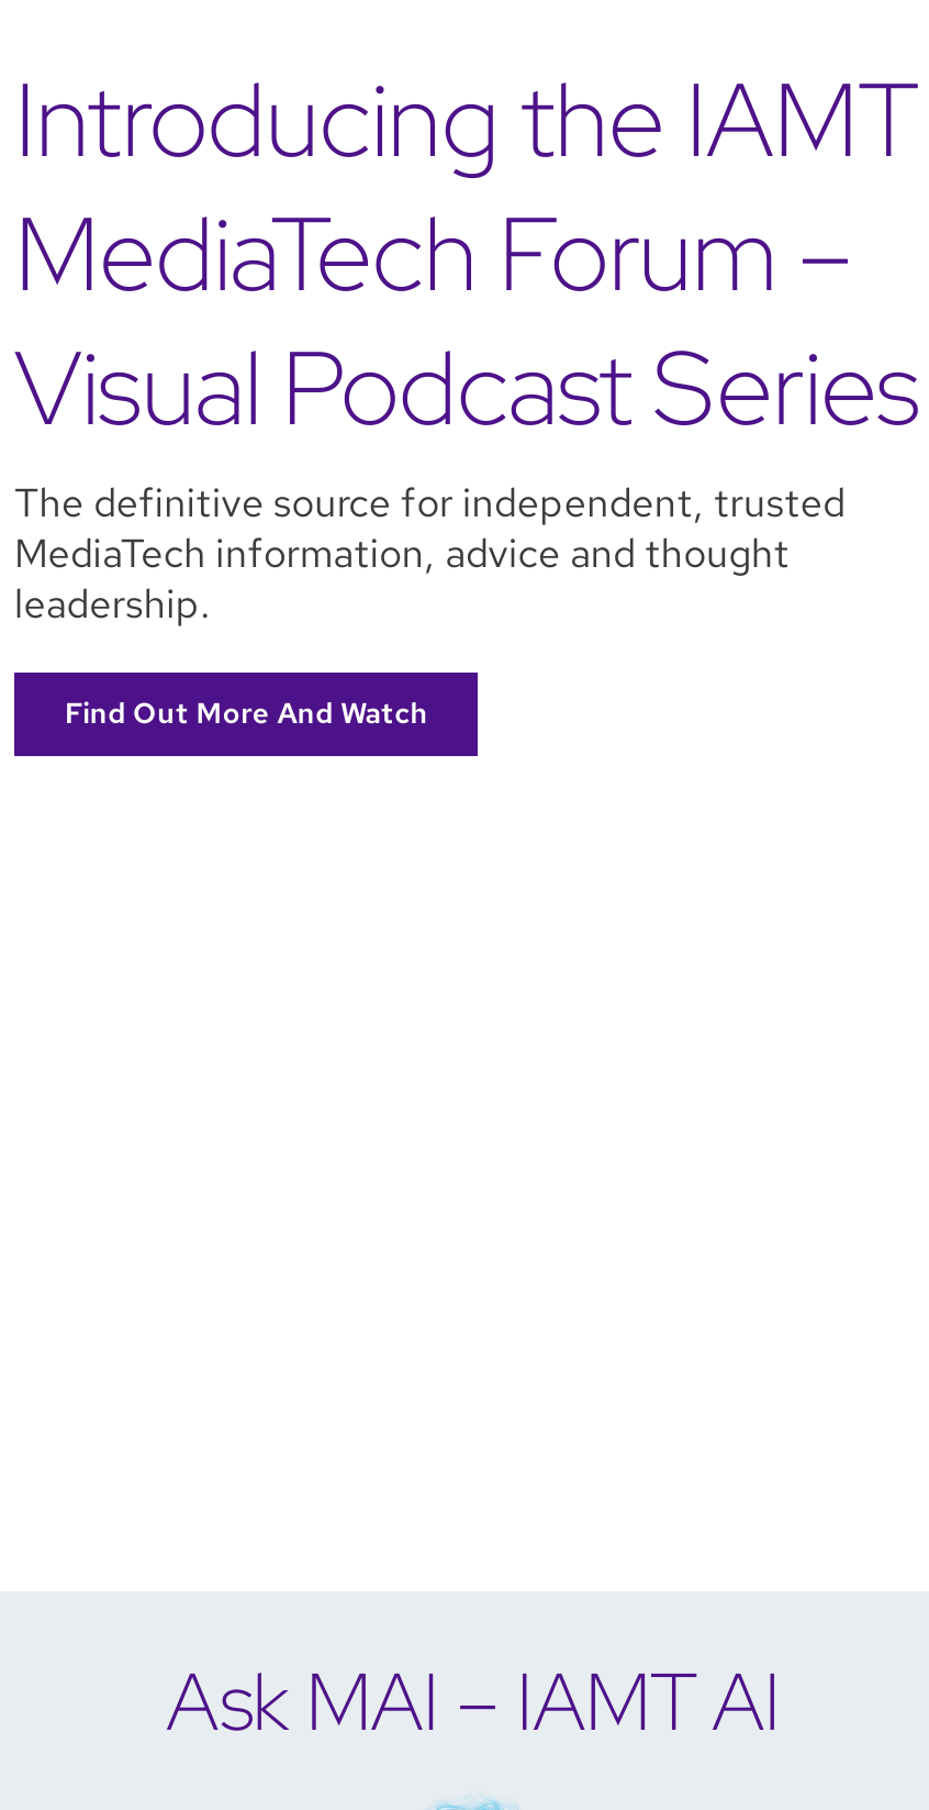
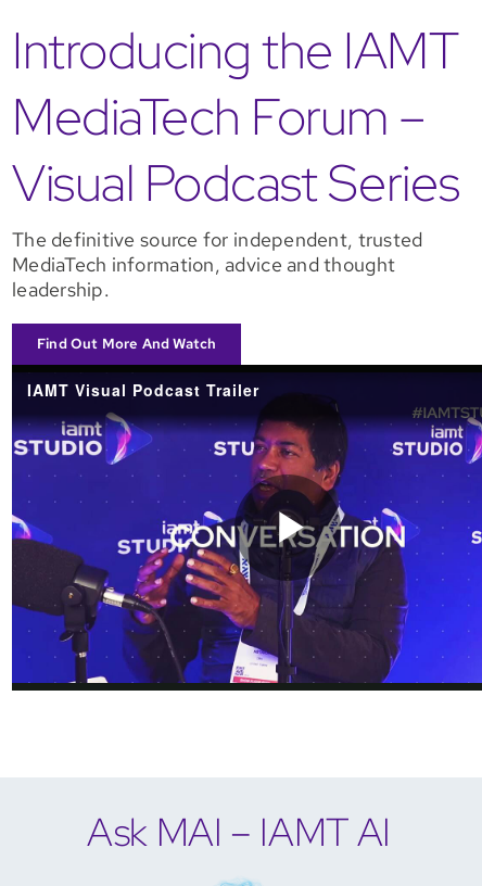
none -> [11,364,479,692] [image]

